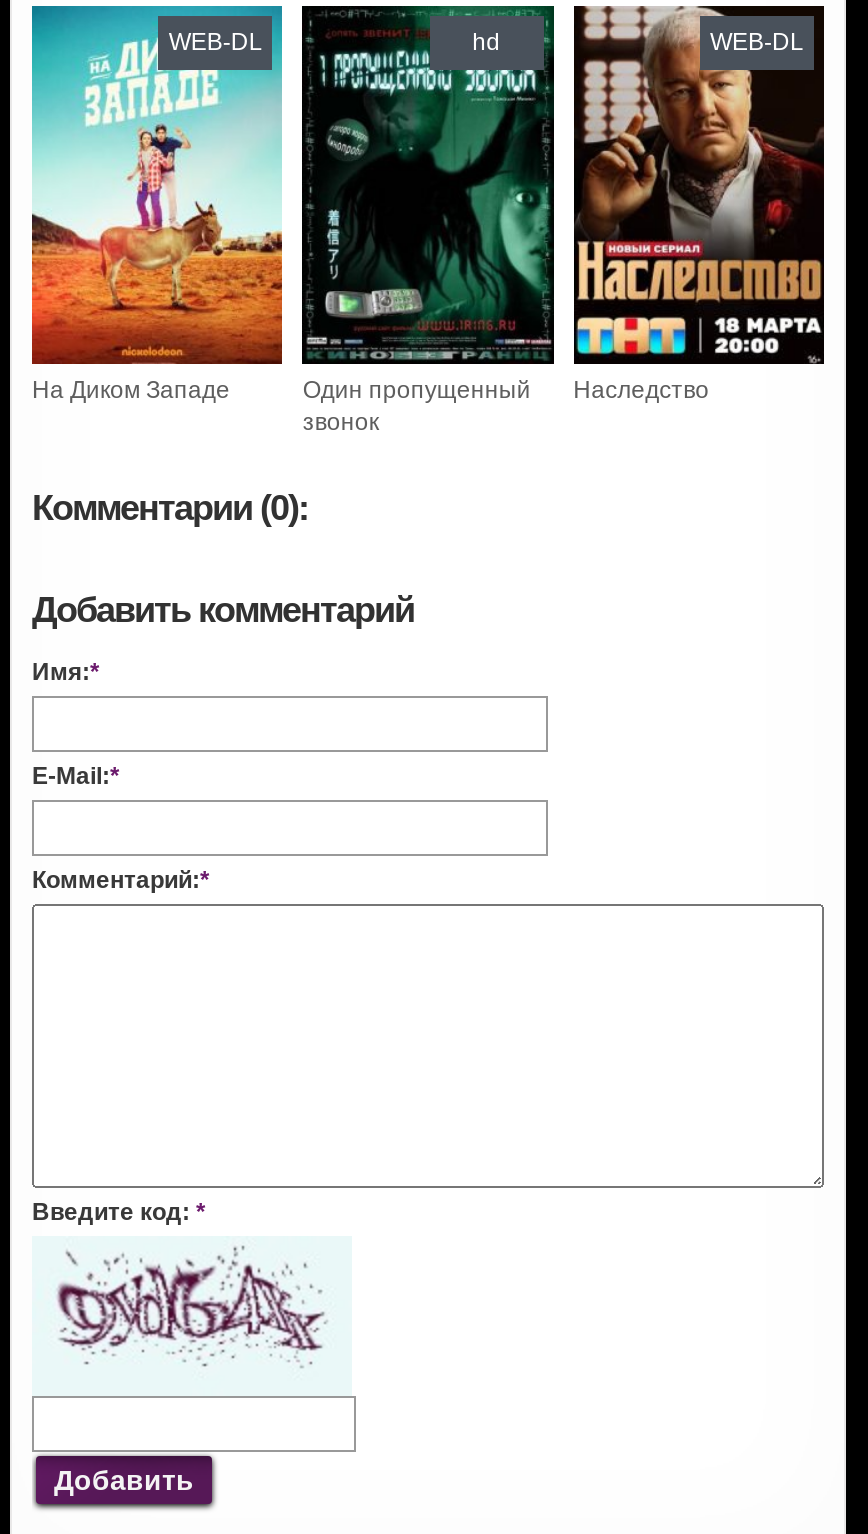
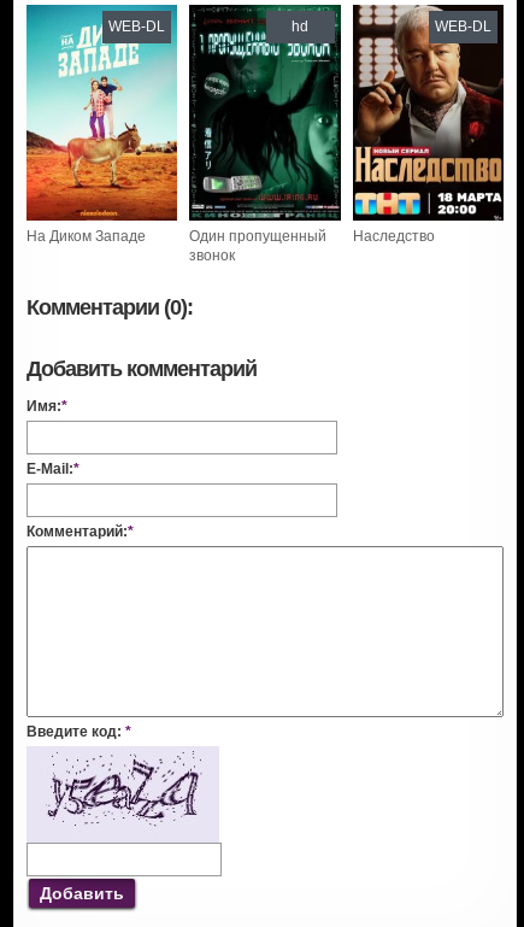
[58,1246,324,1368] [image] -> [43,750,202,827] [image]

